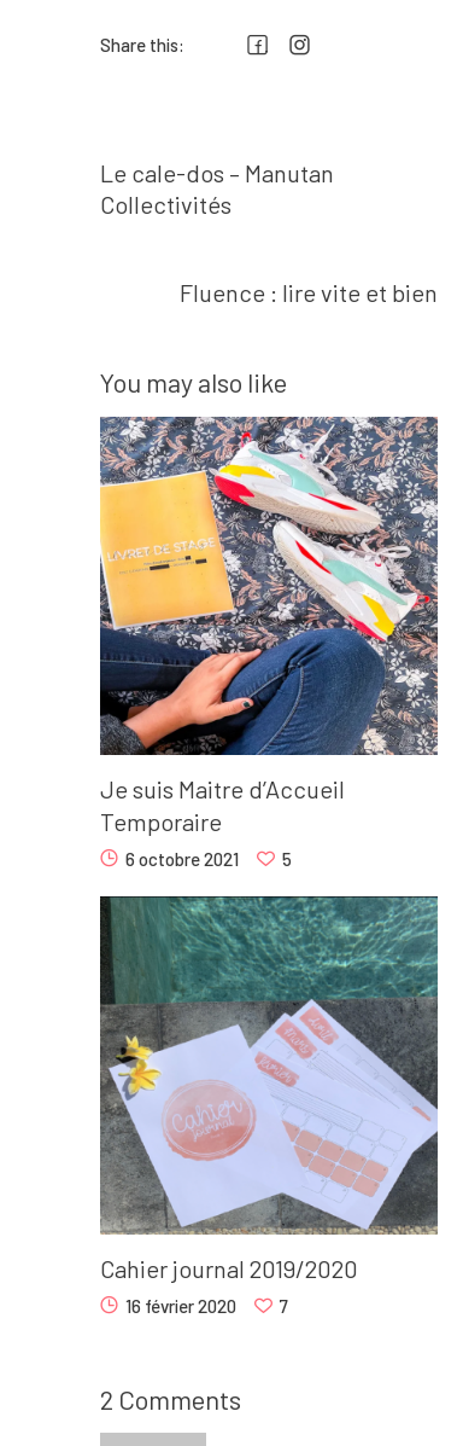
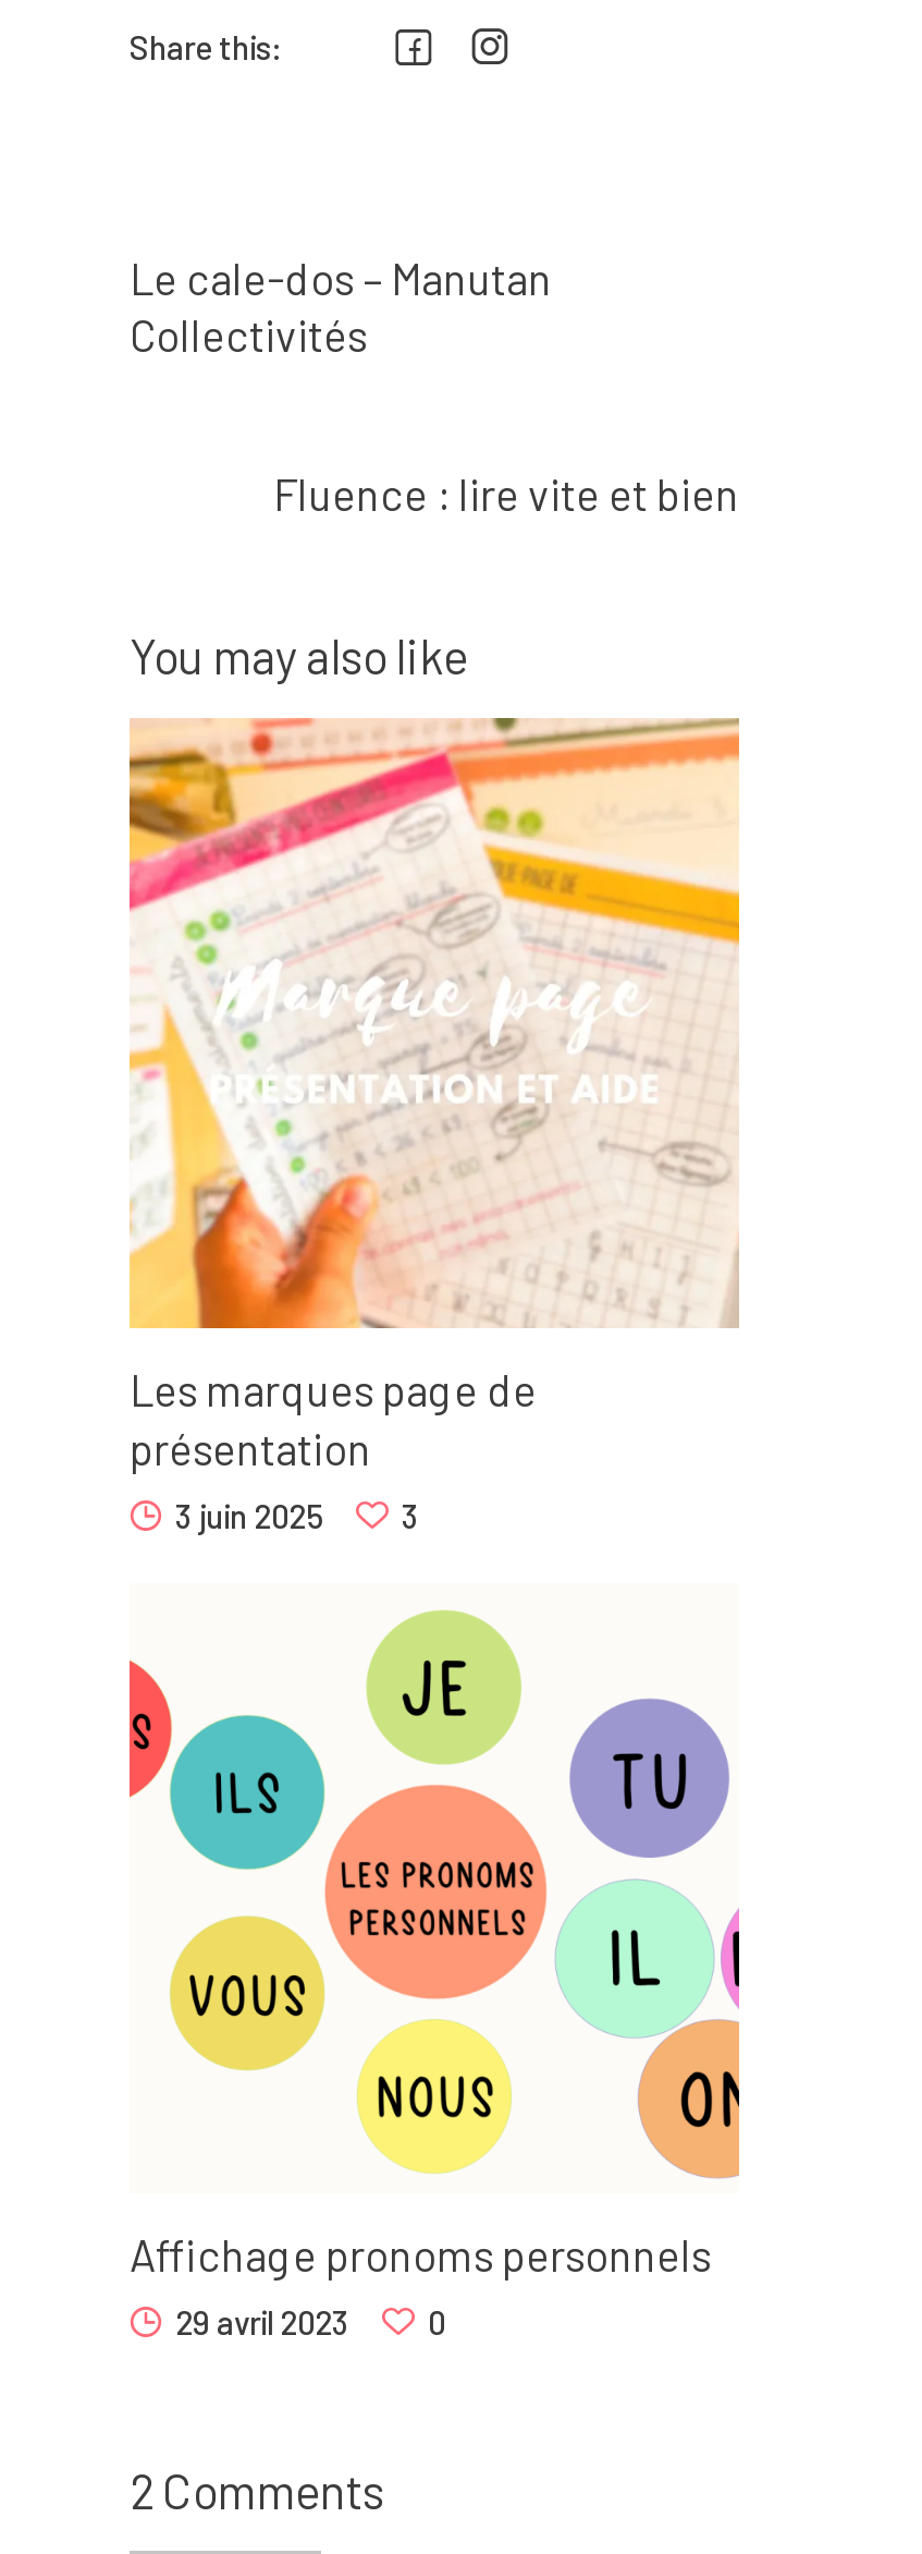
[99,416,439,869] [image] | Je suis Maitre d’Accueil | Temporaire | 6 octobre 2021 | 5 -> [127,716,741,1535] [image] | Les marques page de | présentation | 3 juin 2025 | 3
[99,895,439,1316] [image] | Cahier journal 2019/2020 | 16 février 2020 | 7 -> [127,1583,741,2341] [image] | Affichage pronoms personnels | 29 avril 2023 | 0

